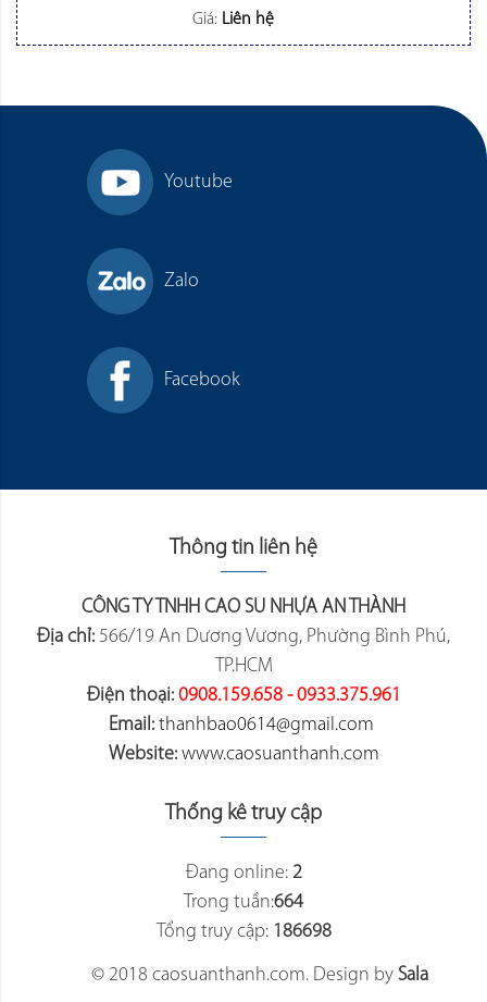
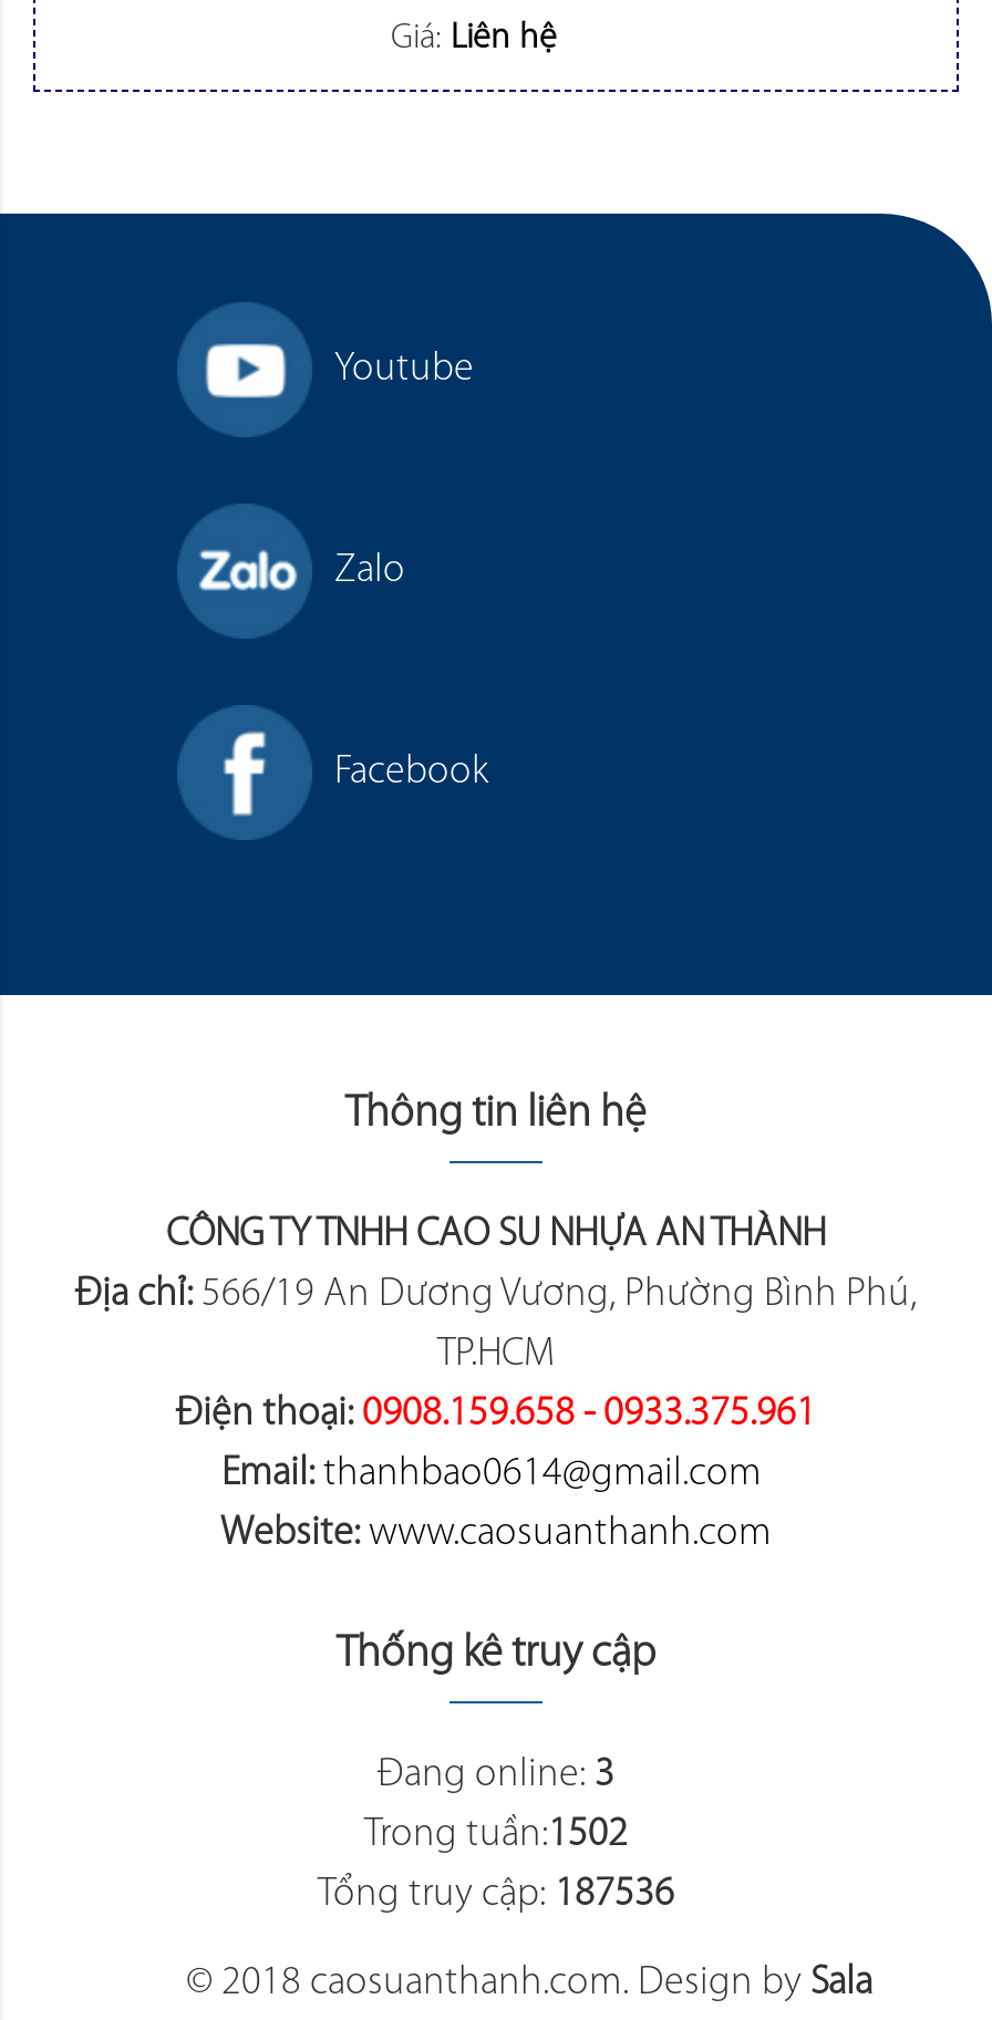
[185,862,302,883] Đang online: 2 -> [378,1753,614,1795] Đang online: 3
[184,892,303,912] Trong tuần:664 -> [364,1813,628,1855] Trong tuần:1502
[156,921,331,942] Tổng truy cập: 186698 -> [318,1873,674,1915] Tổng truy cập: 187536

